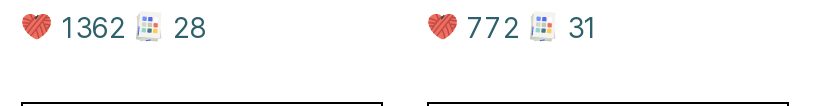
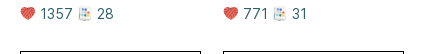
[53,10,207,44] 1362 28 -> [36,5,114,22] 1357 28
[459,10,597,44] 772 31 -> [239,5,307,22] 771 31

